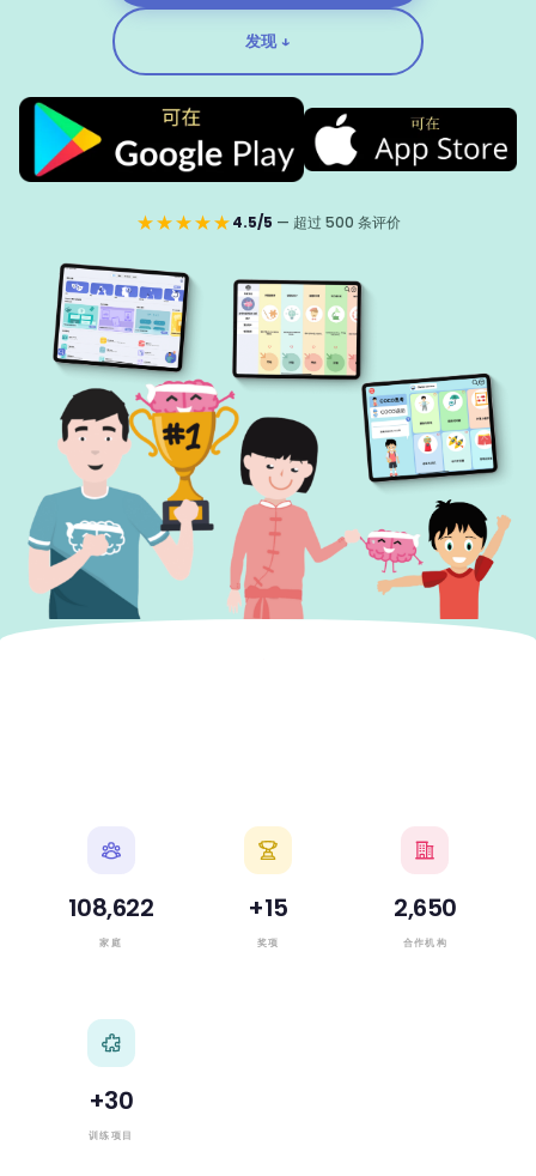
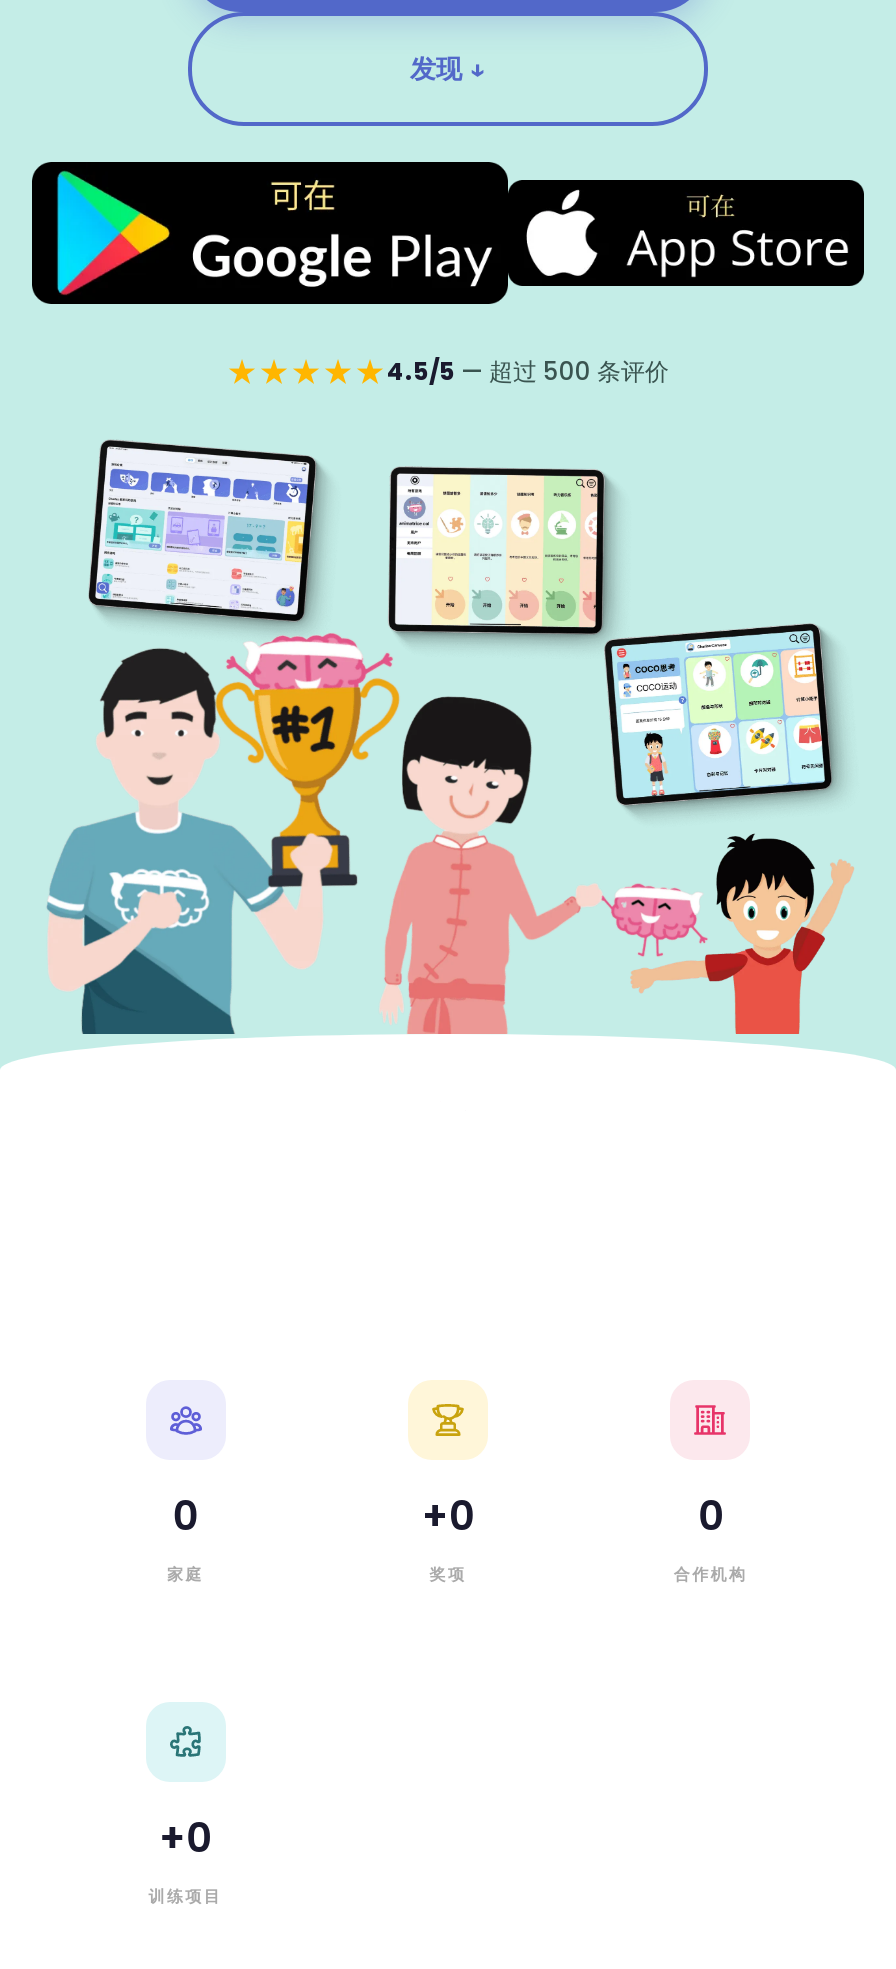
[68,890,154,924] 108,622 -> [173,1487,198,1543] 0
[248,890,288,924] +15 -> [422,1487,474,1543] +0
[394,890,457,924] 2,650 -> [698,1487,723,1543] 0
[88,1083,133,1117] +30 -> [159,1809,211,1865] +0

